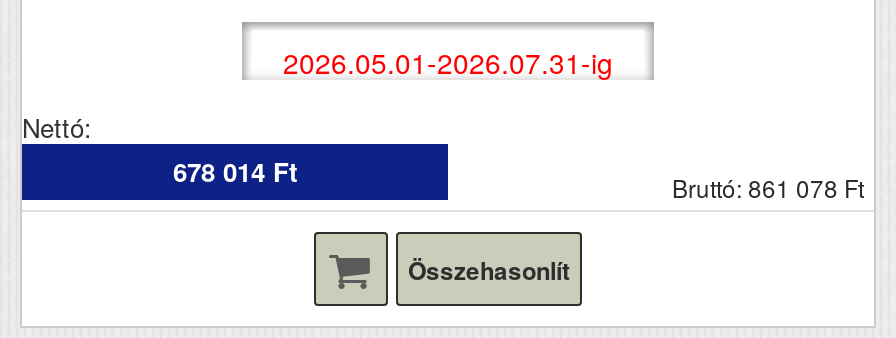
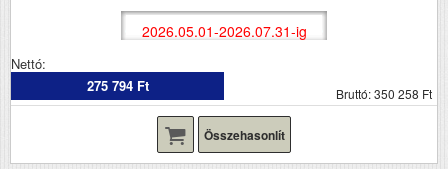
[173,152,297,190] 678 014 Ft -> [86,76,148,95] 275 794 Ft
[672,170,864,204] Bruttó: 861 078 Ft -> [336,85,432,102] Bruttó: 350 258 Ft

